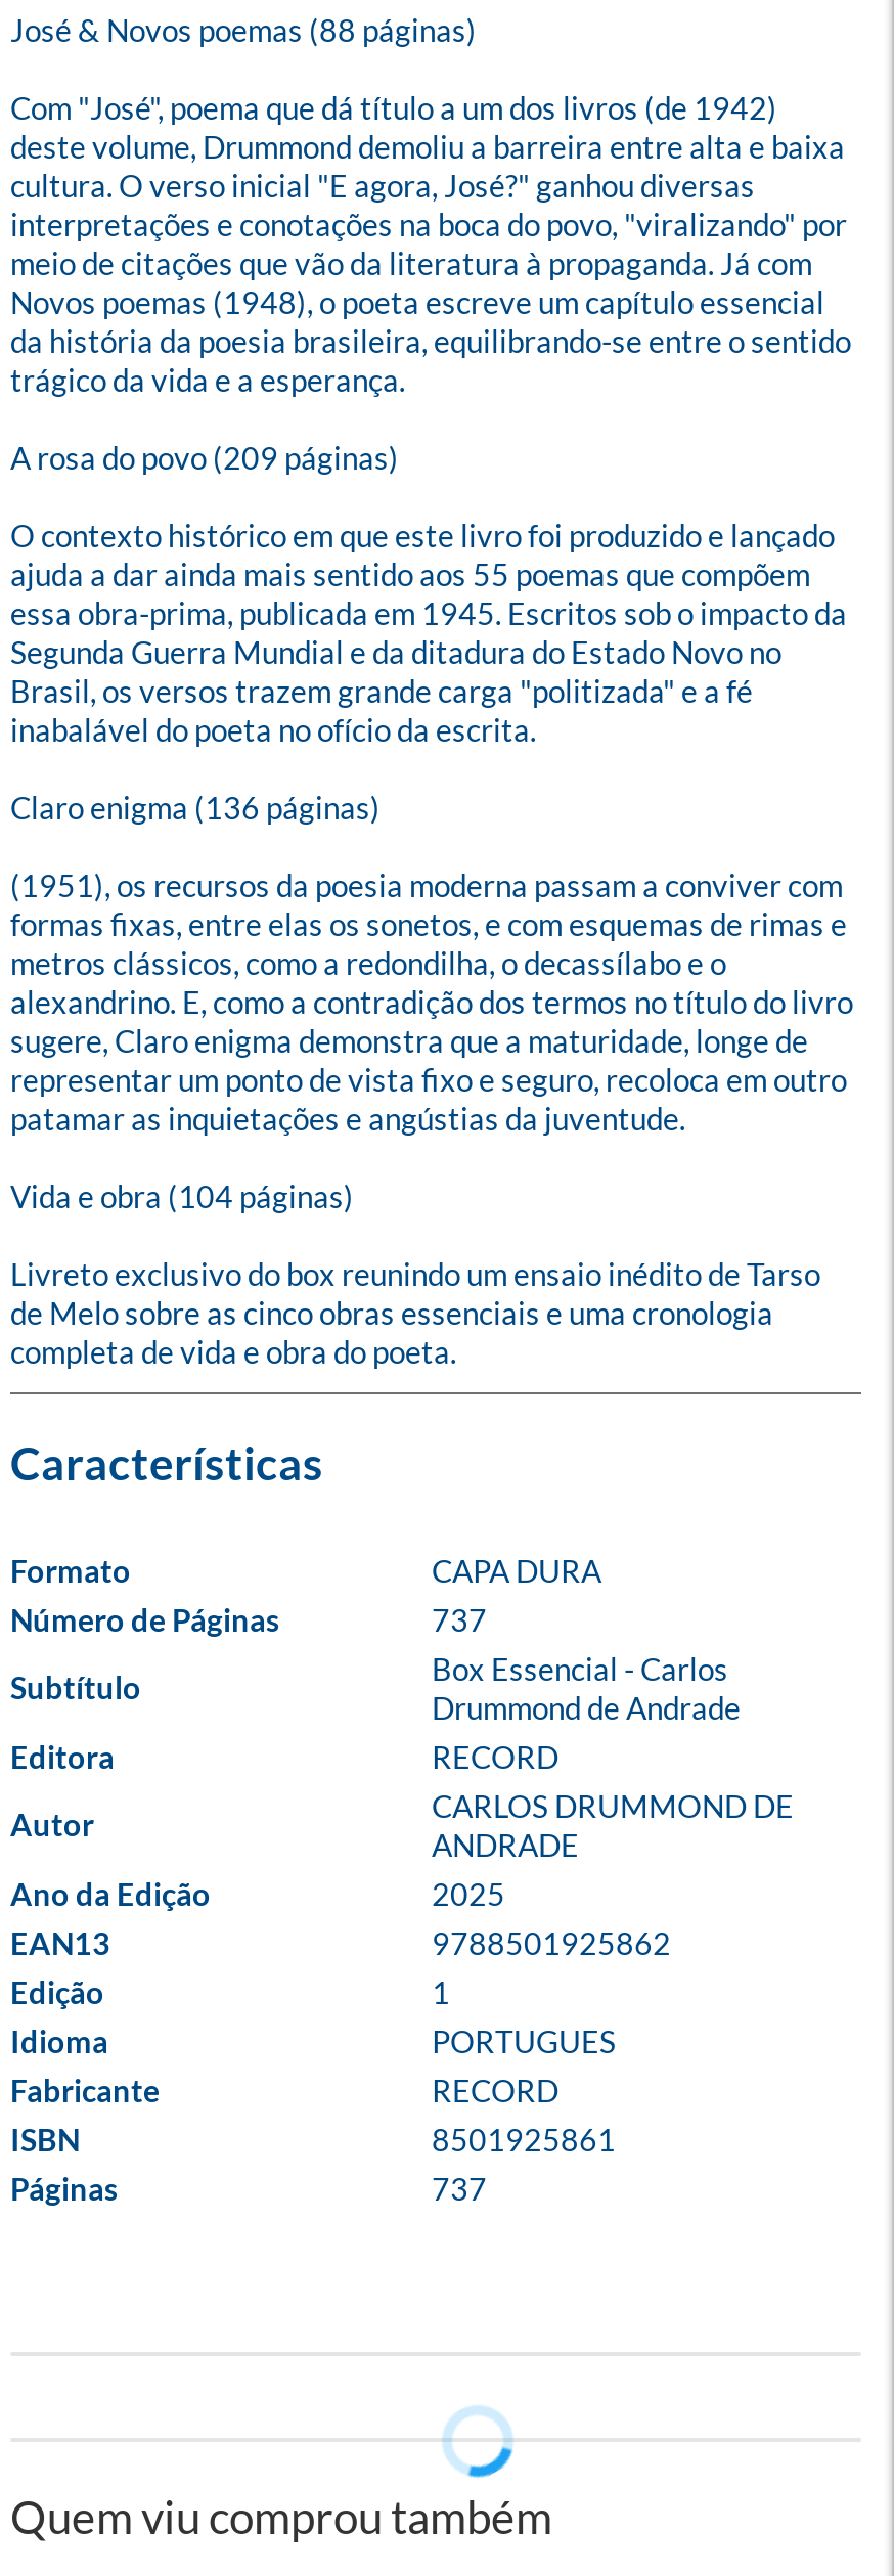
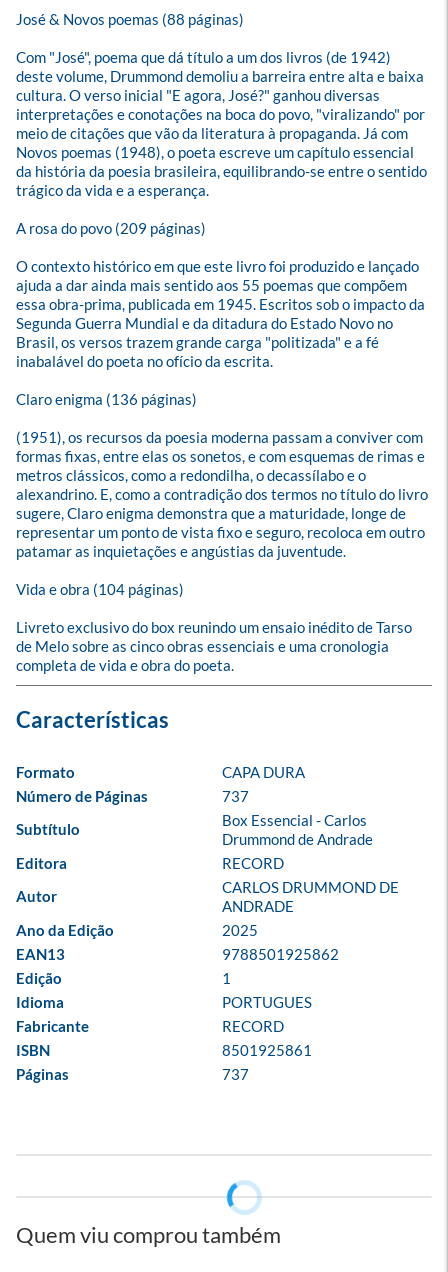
[442,2413,513,2479] [image] -> [226,1183,261,1215] [image]

